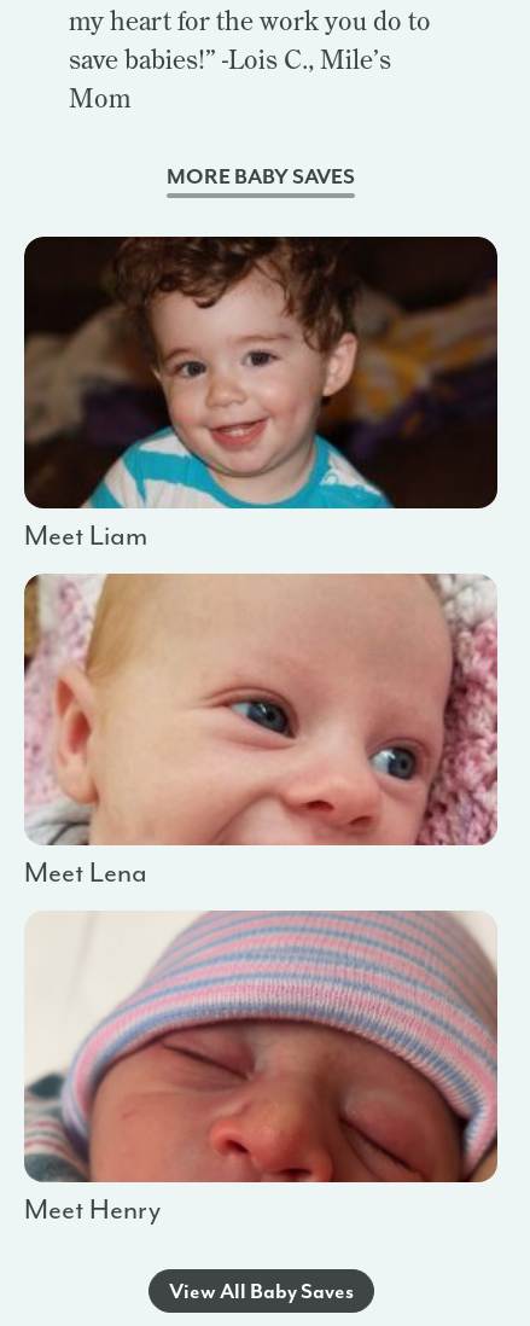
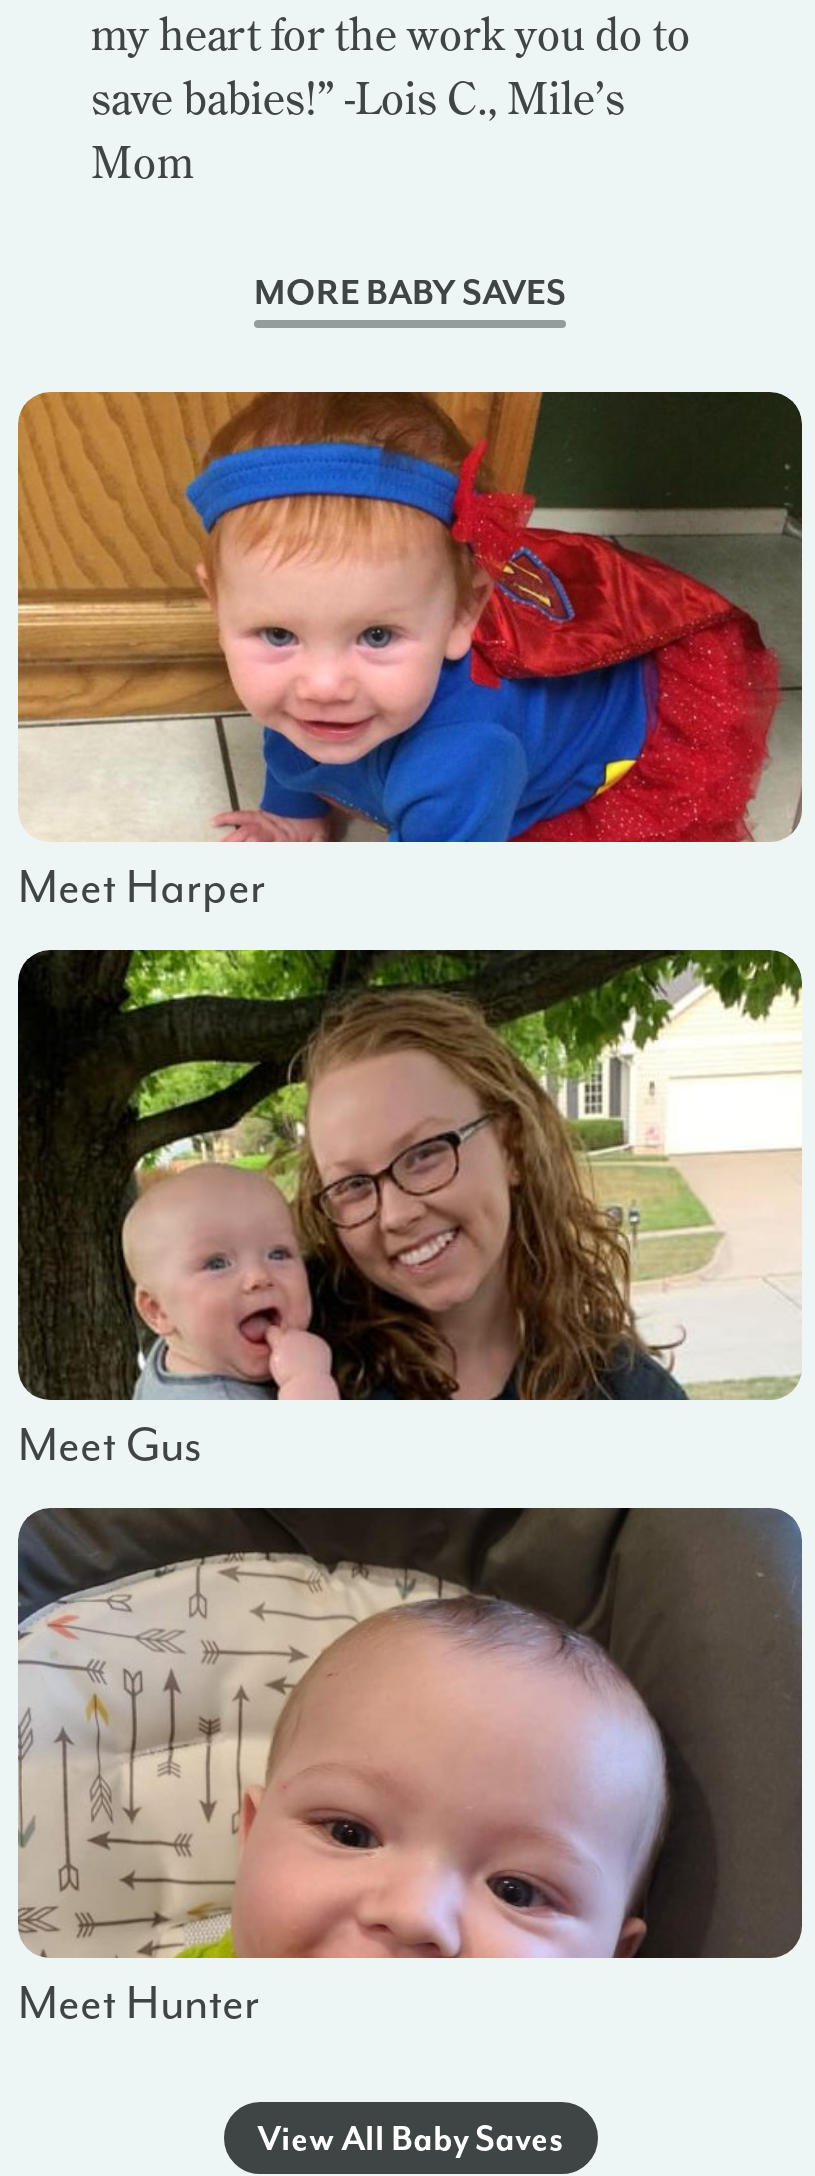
[23,235,499,553] [image] | Meet Liam -> [16,390,804,916] [image] | Meet Harper
[23,572,499,890] [image] | Meet Lena -> [16,948,804,1474] [image] | Meet Gus
[24,911,497,1227] [image] | Meet Henry -> [16,1506,804,2032] [image] | Meet Hunter

